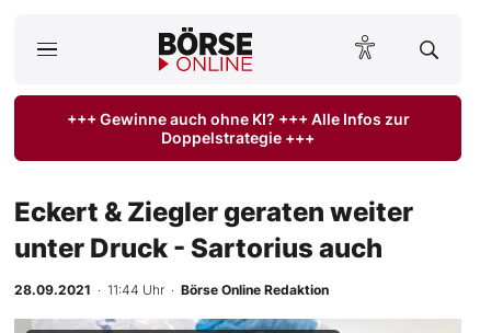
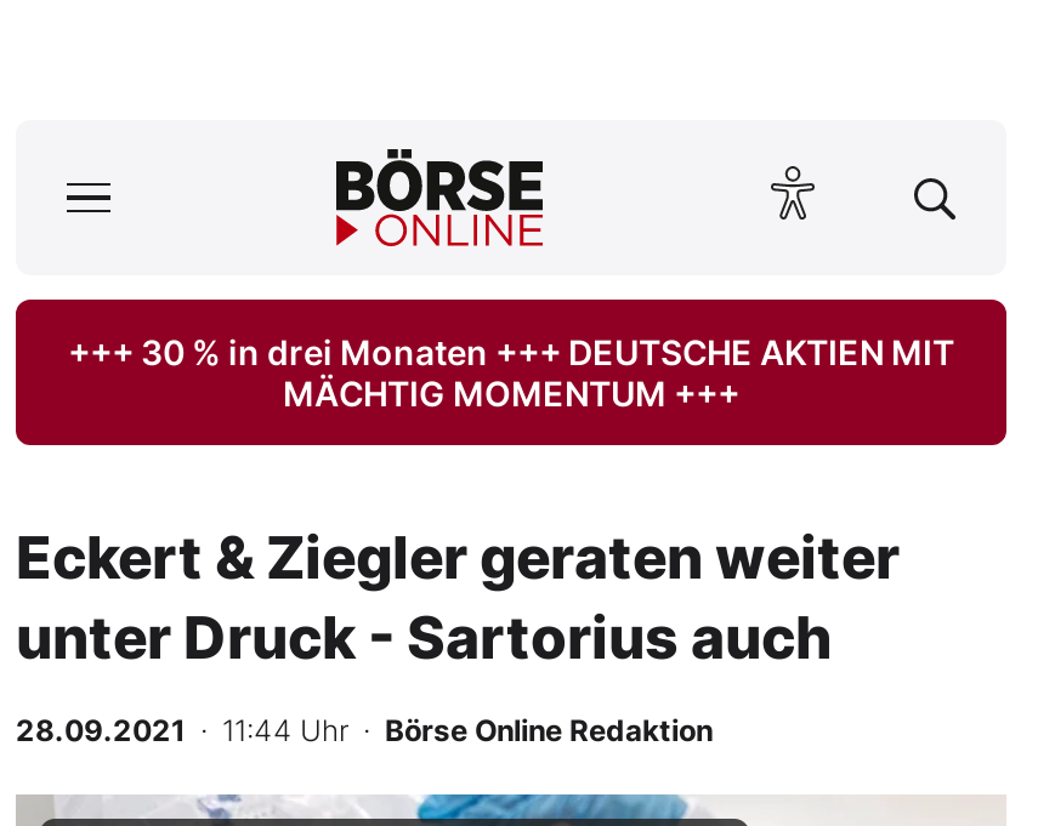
[66,110,409,147] +++ Gewinne auch ohne KI? +++ Alle Infos zur | Doppelstrategie +++ -> [68,331,954,414] +++ 30 % in drei Monaten +++ DEUTSCHE AKTIEN MIT | MÄCHTIG MOMENTUM +++

